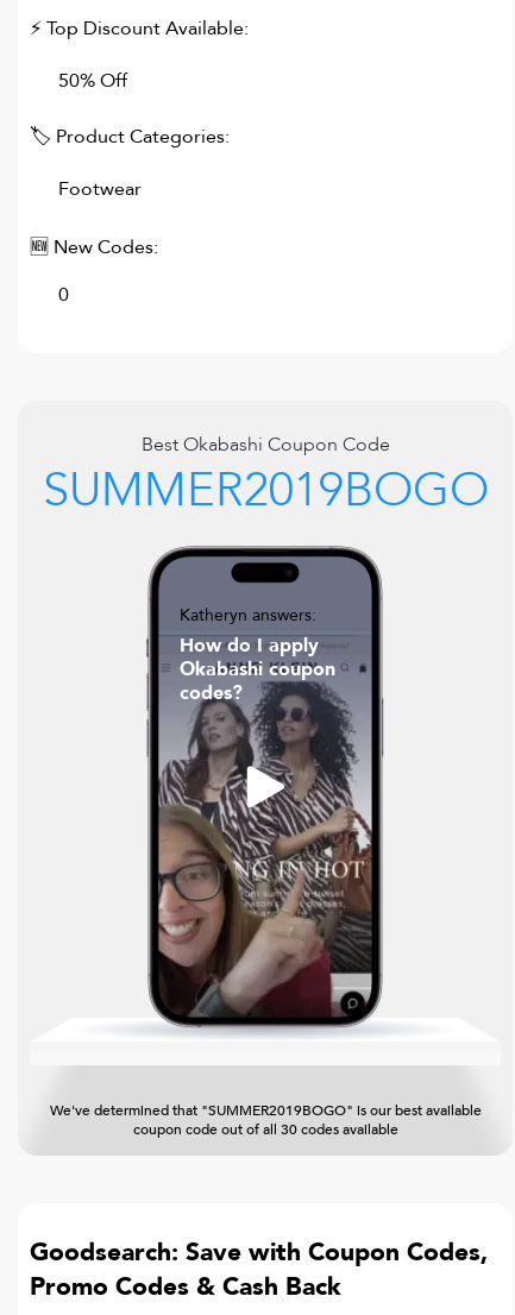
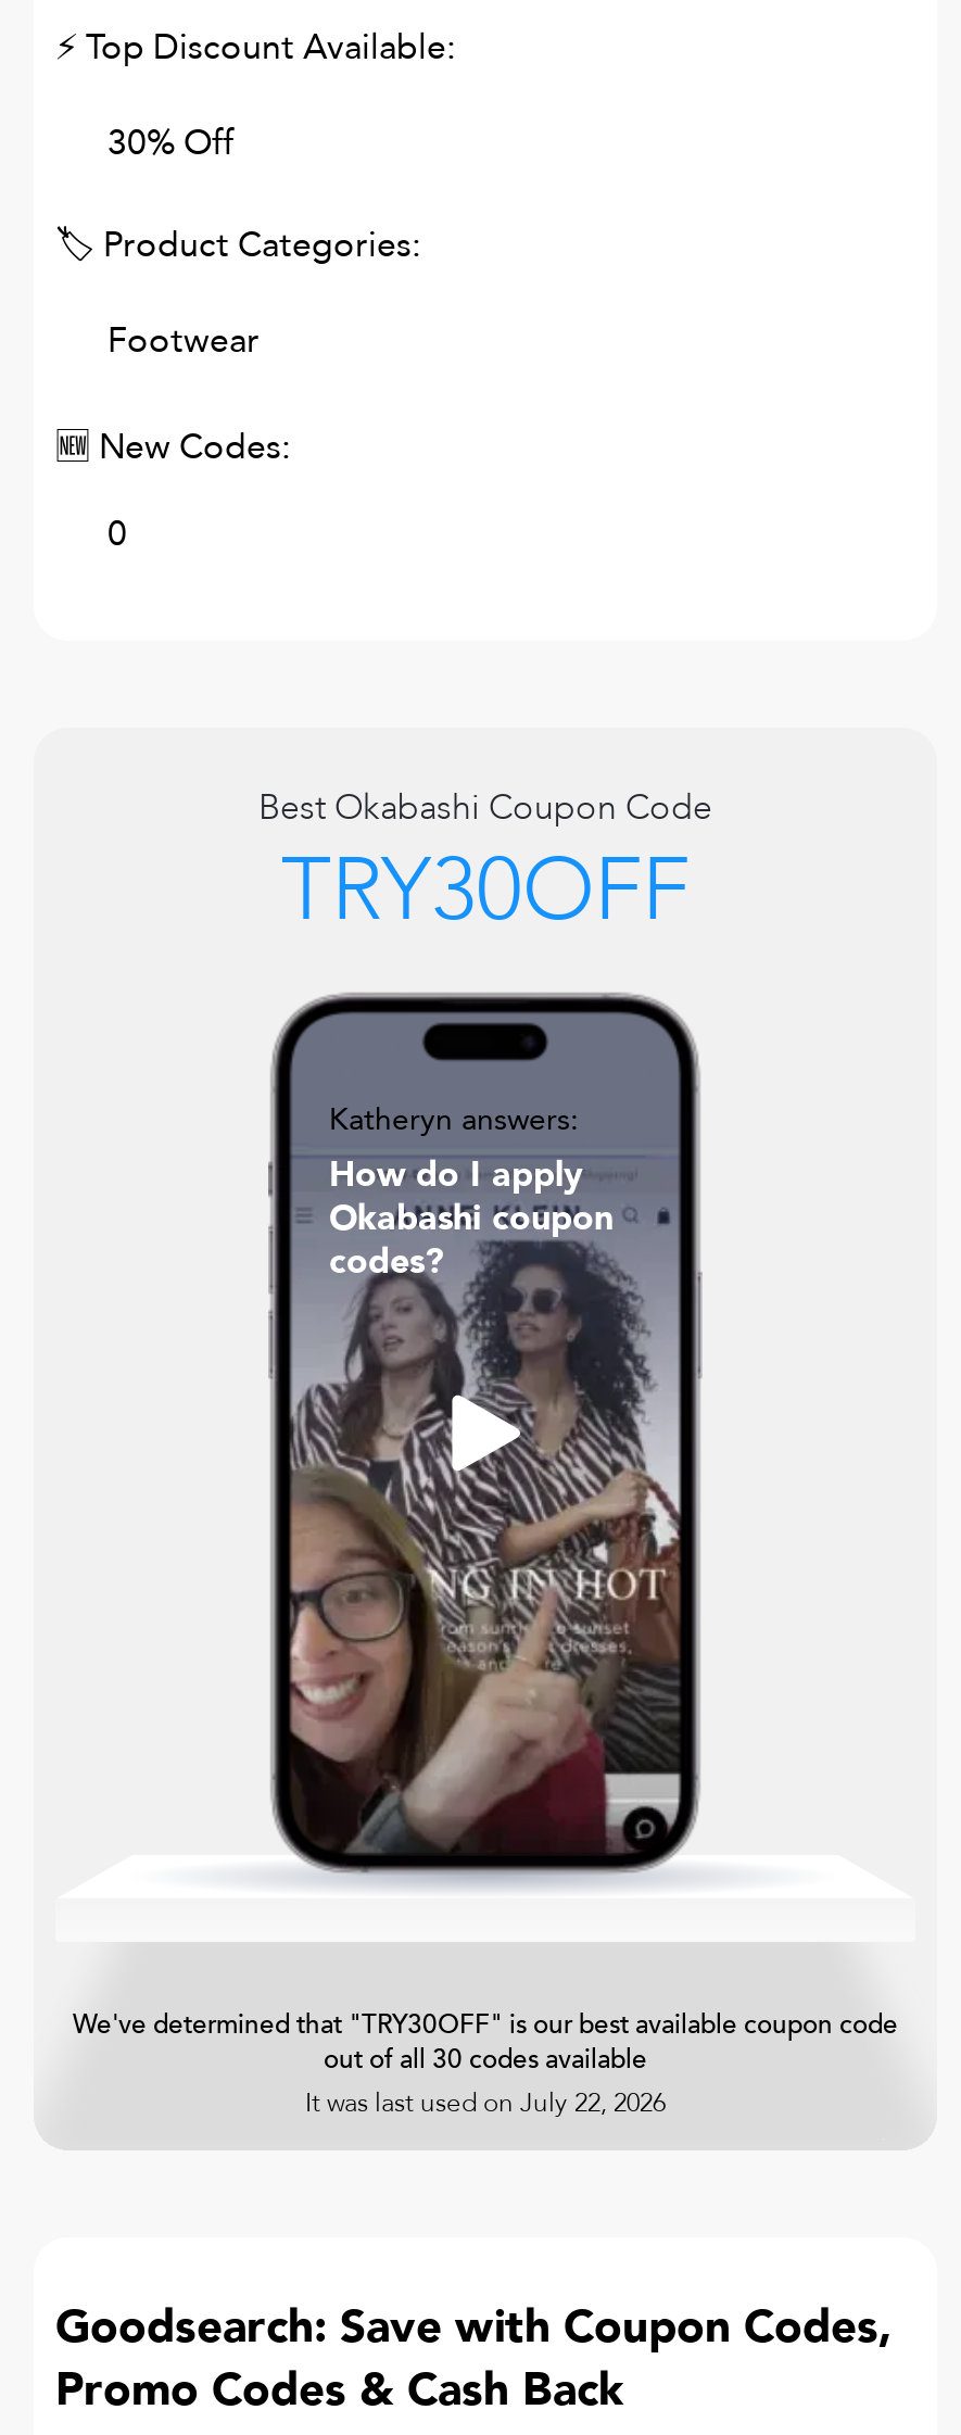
[58,68,127,94] 50% Off -> [108,119,233,167] 30% Off
[42,458,488,523] SUMMER2019BOGO -> [281,832,690,951] TRY30OFF
[49,1101,481,1139] We've determined that "SUMMER2019BOGO" is our best available | coupon code out of all 30 codes available -> [73,2007,898,2120] We've determined that "TRY30OFF" is our best available coupon code | out of all 30 codes available | It was last used on July 22, 2026

